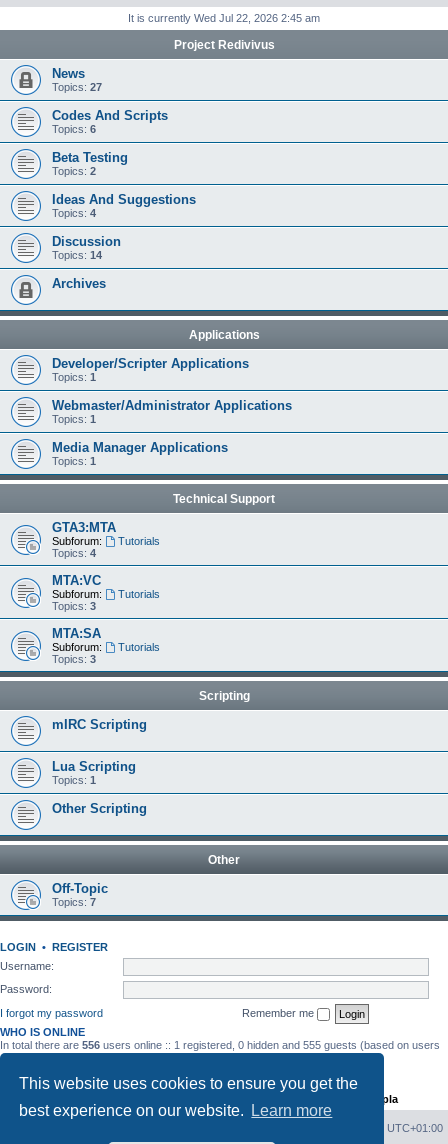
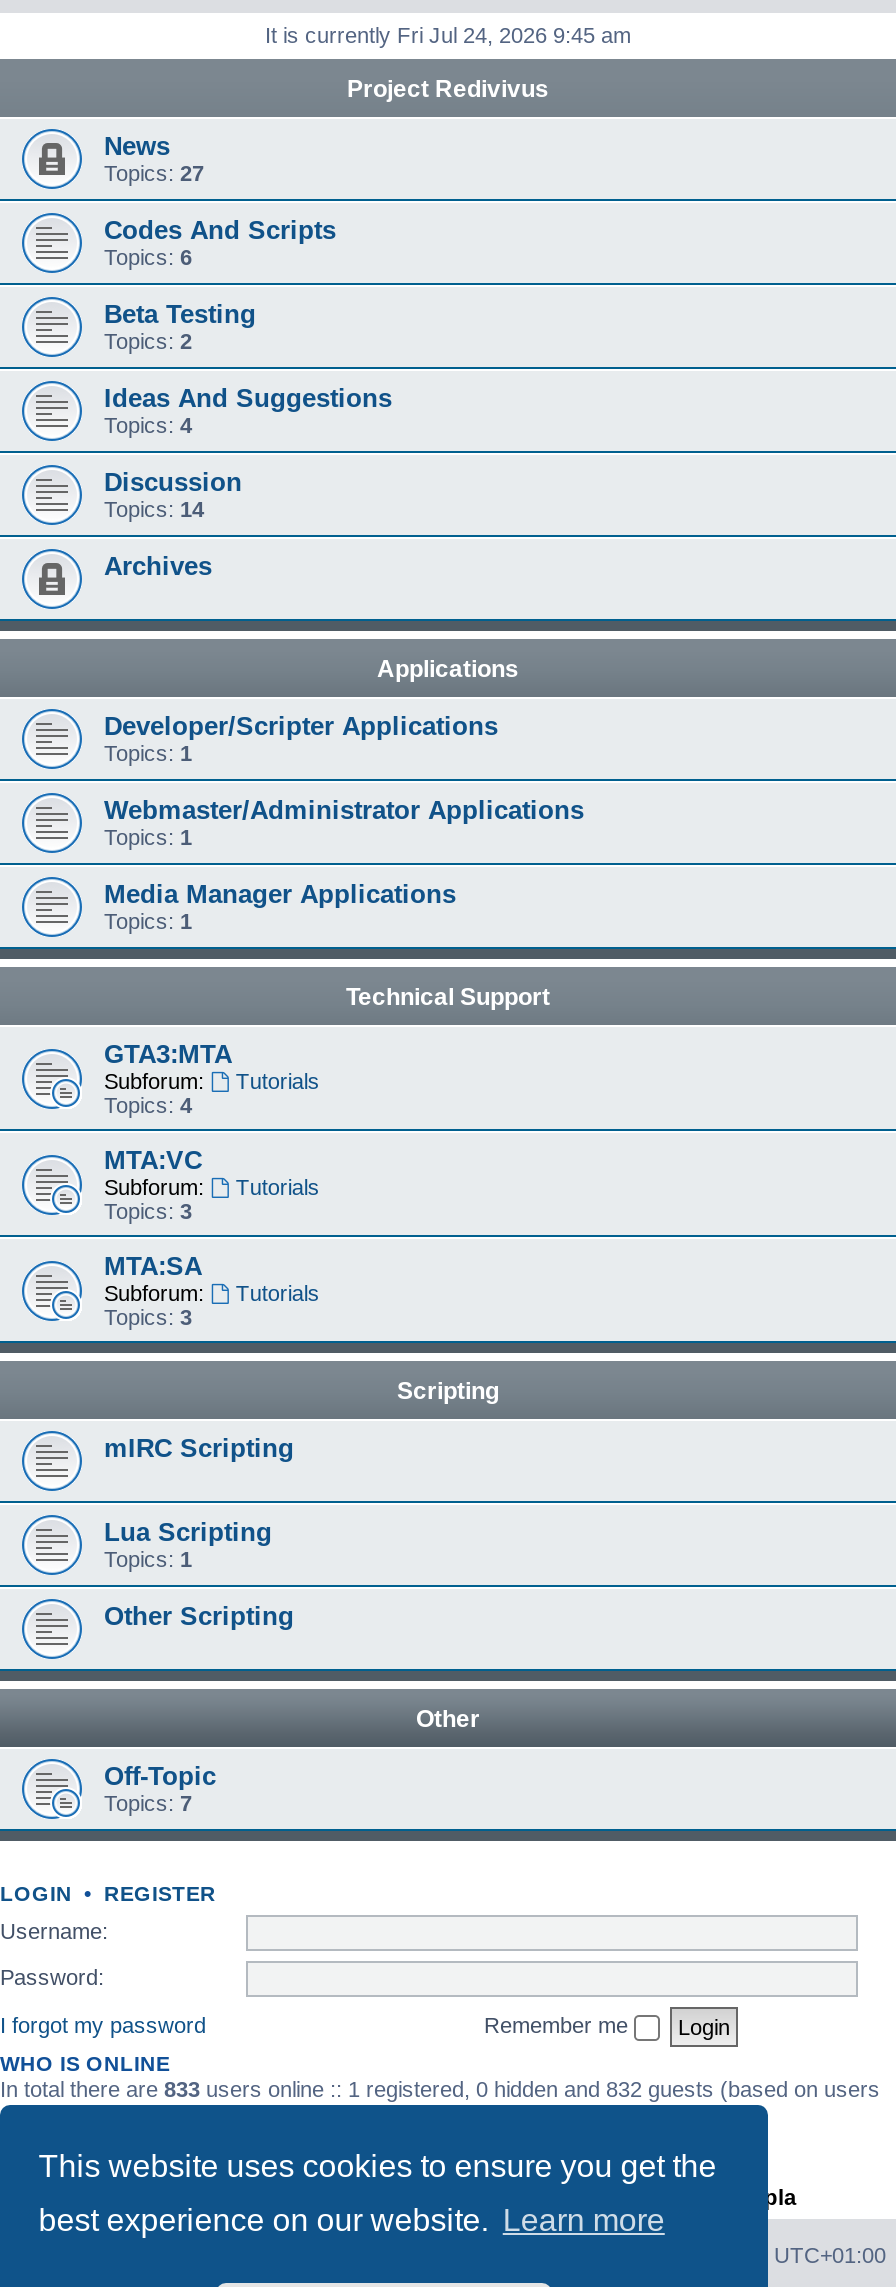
[128,12,320,24] It is currently Wed Jul 22, 2026 2:45 am -> [265,23,631,47] It is currently Fri Jul 24, 2026 9:45 am
[0,1038,440,1050] In total there are 556 users online :: 1 registered, 0 hidden and 555 guests (based on users -> [0,2076,880,2100] In total there are 833 users online :: 1 registered, 0 hidden and 832 guests (based on users

